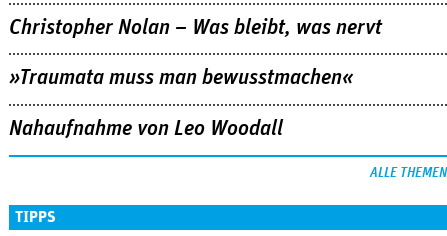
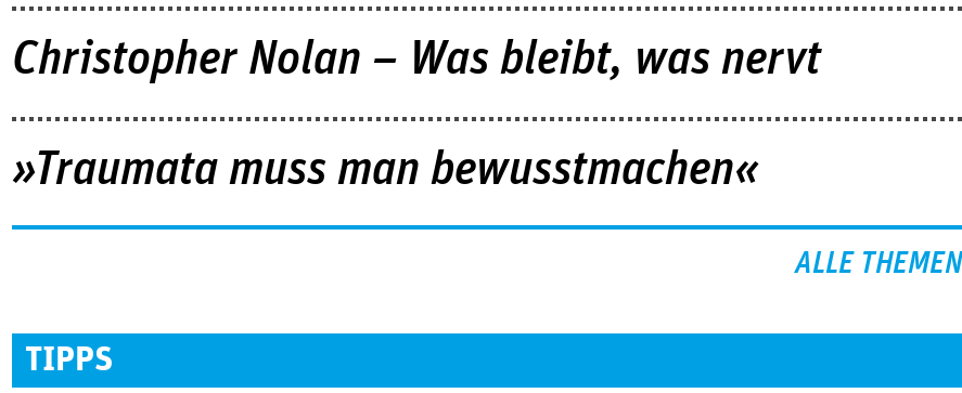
[9,118,283,140] Nahaufnahme von Leo Woodall -> none

